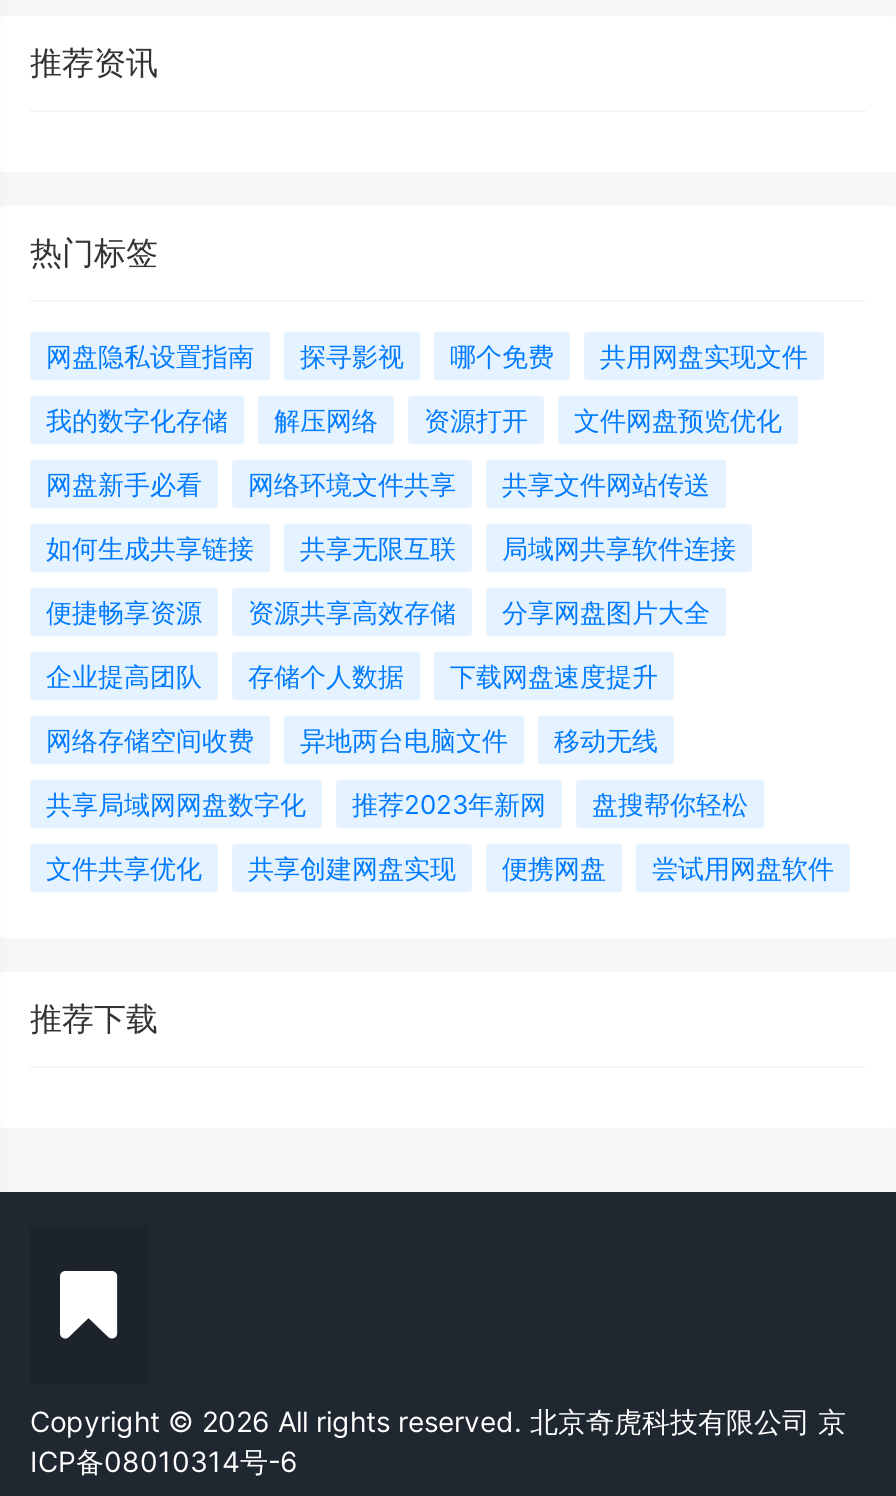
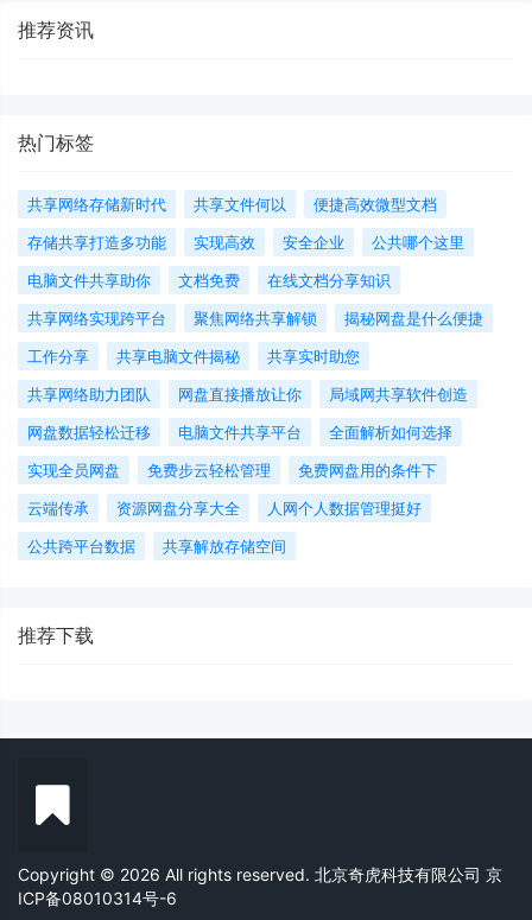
[46,341,834,885] 网盘隐私设置指南 | 探寻影视 | 哪个免费 | 共用网盘实现文件 | 我的数字化存储 | 解压网络 | 资源打开 | 文件网盘预览优化 | 网盘新手必看 | 网络环境文件共享 | 共享文件网站传送 | 如何生成共享链接 | 共享无限互联 | 局域网共享软件连接 | 便捷畅享资源 | 资源共享高效存储 | 分享网盘图片大全 | 企业提高团队 | 存储个人数据 | 下载网盘速度提升 | 网络存储空间收费 | 异地两台电脑文件 | 移动无线 | 共享局域网网盘数字化 | 推荐2023年新网 | 盘搜帮你轻松 | 文件共享优化 | 共享创建网盘实现 | 便携网盘 | 尝试用网盘软件 -> [27,195,483,556] 共享网络存储新时代 | 共享文件何以 | 便捷高效微型文档 | 存储共享打造多功能 | 实现高效 | 安全企业 | 公共哪个这里 | 电脑文件共享助你 | 文档免费 | 在线文档分享知识 | 共享网络实现跨平台 | 聚焦网络共享解锁 | 揭秘网盘是什么便捷 | 工作分享 | 共享电脑文件揭秘 | 共享实时助您 | 共享网络助力团队 | 网盘直接播放让你 | 局域网共享软件创造 | 网盘数据轻松迁移 | 电脑文件共享平台 | 全面解析如何选择 | 实现全员网盘 | 免费步云轻松管理 | 免费网盘用的条件下 | 云端传承 | 资源网盘分享大全 | 人网个人数据管理挺好 | 公共跨平台数据 | 共享解放存储空间

